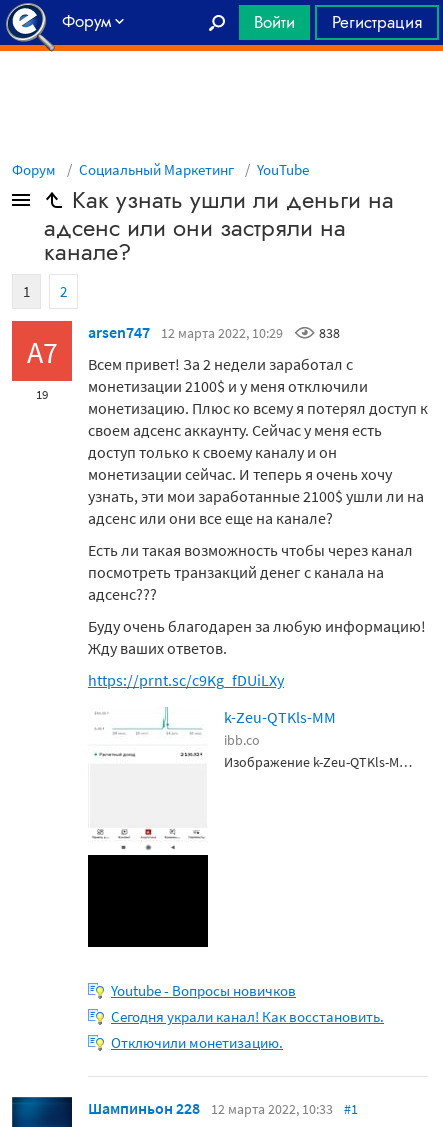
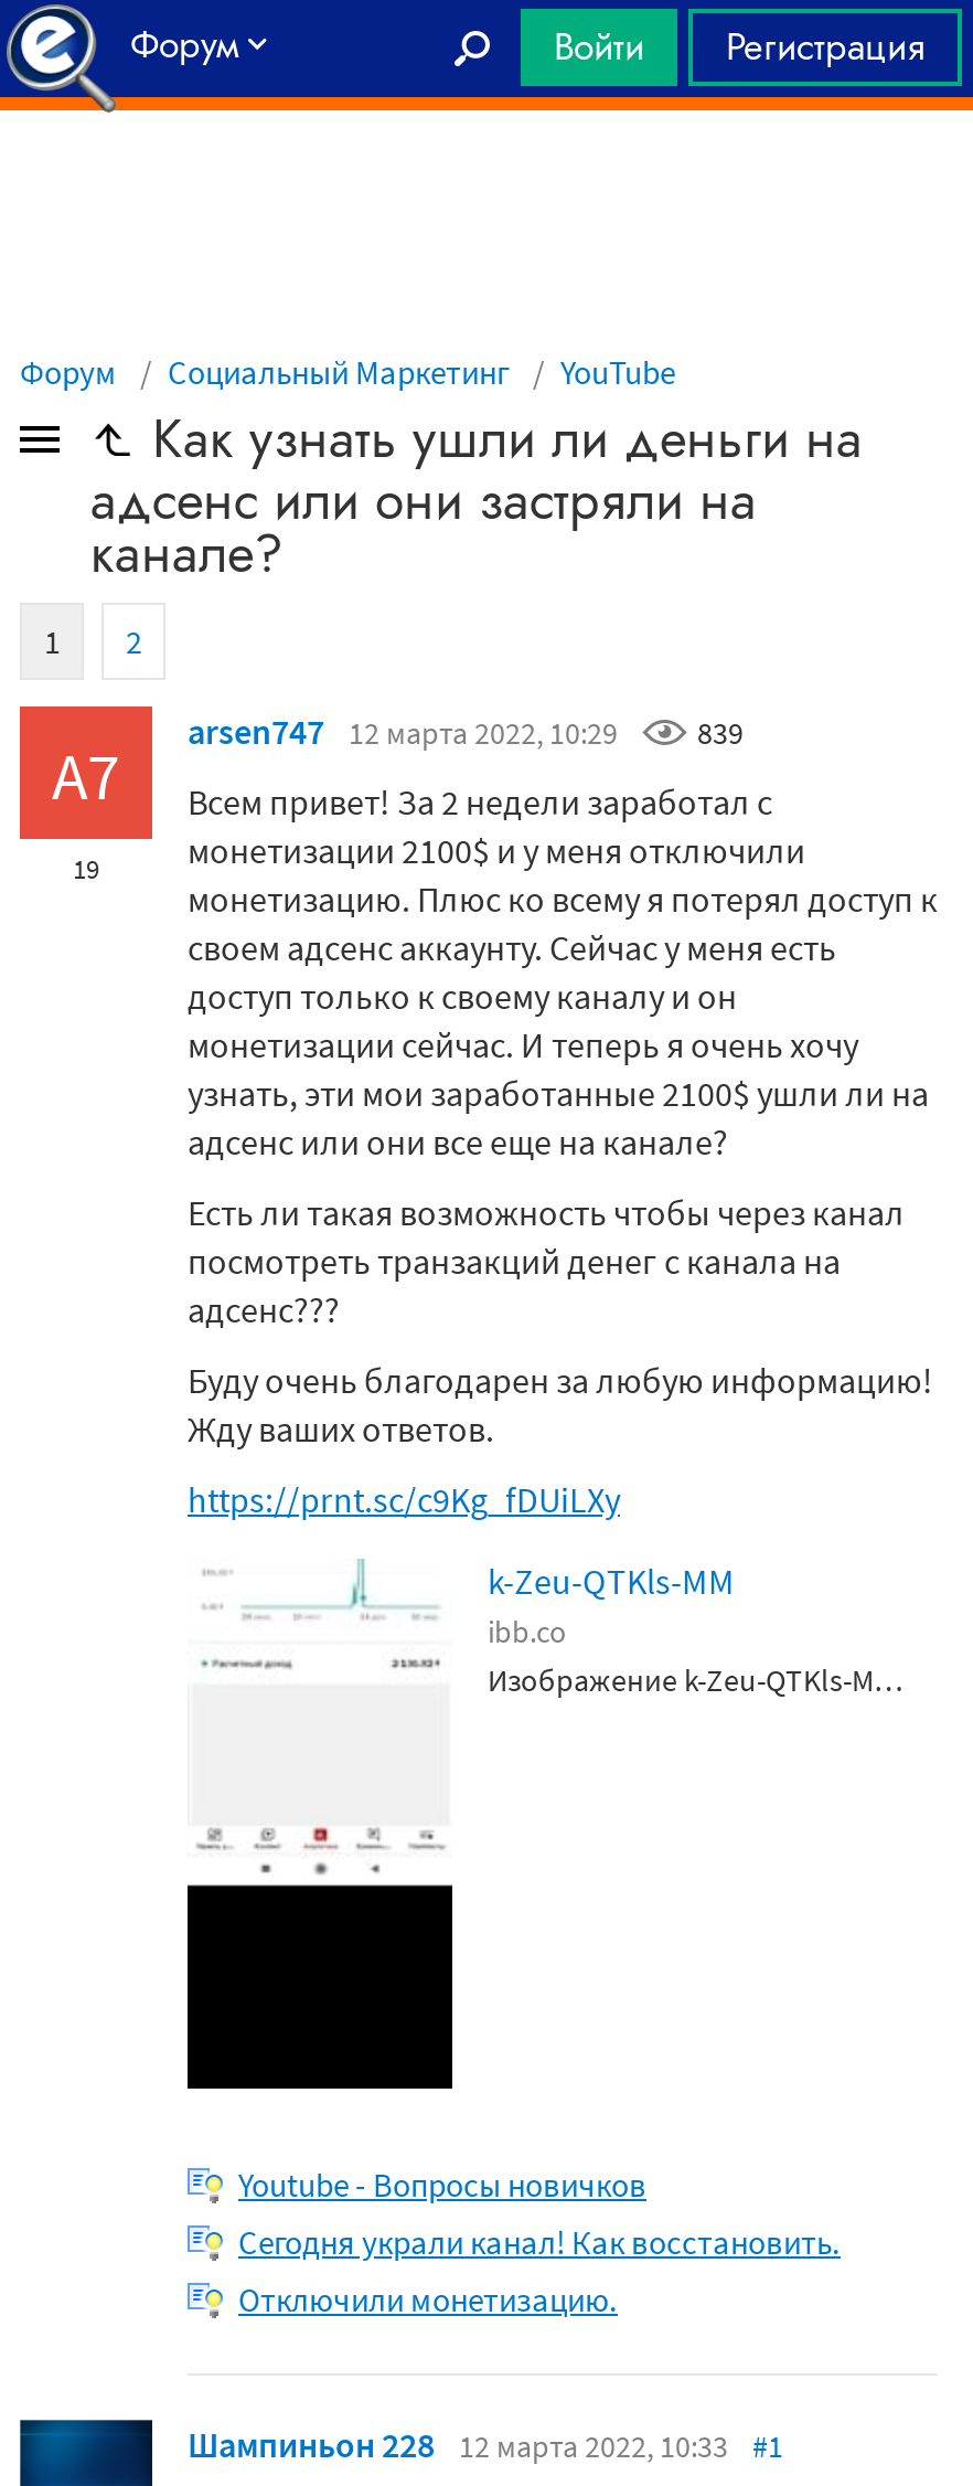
[88,322,340,342] arsen747 12 марта 2022, 10:29 838 -> [188,709,744,753] arsen747 12 марта 2022, 10:29 839

